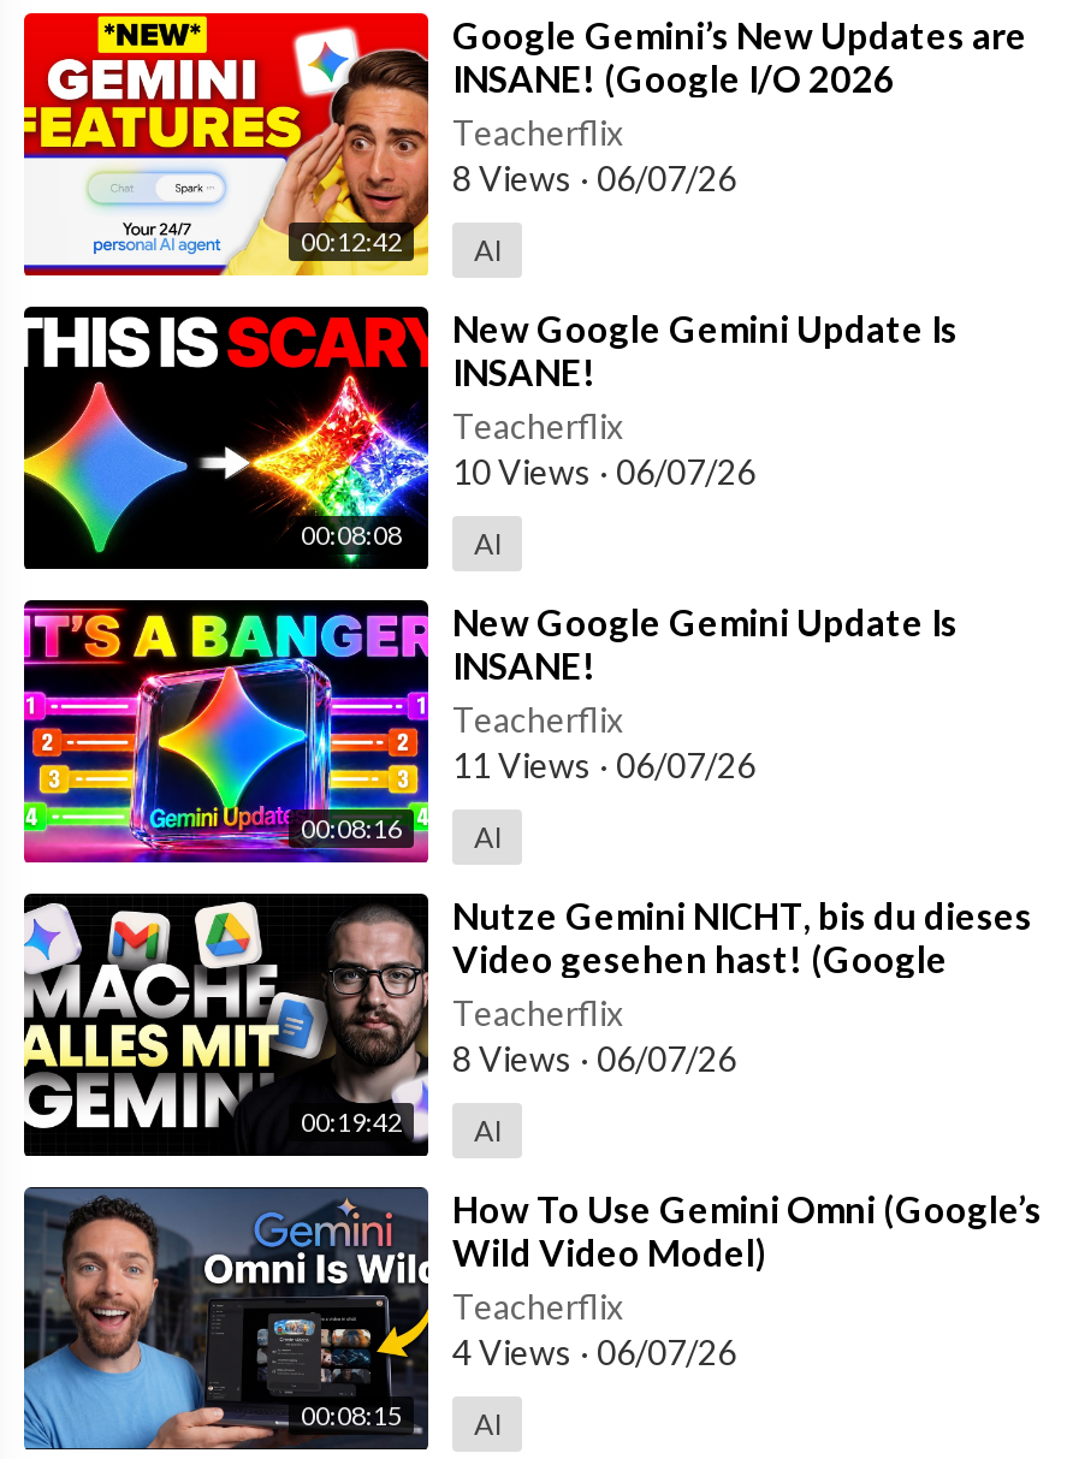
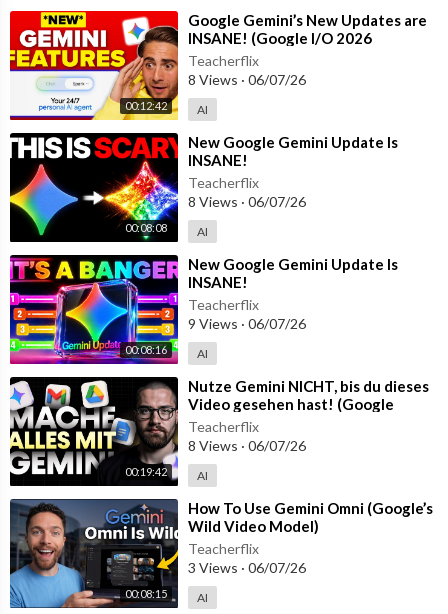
[452,451,755,491] 10 Views · 06/07/26 -> [188,193,306,210] 8 Views · 06/07/26
[452,744,755,785] 11 Views · 06/07/26 -> [188,315,306,332] 9 Views · 06/07/26
[452,1331,736,1372] 4 Views · 06/07/26 -> [188,559,306,576] 3 Views · 06/07/26

